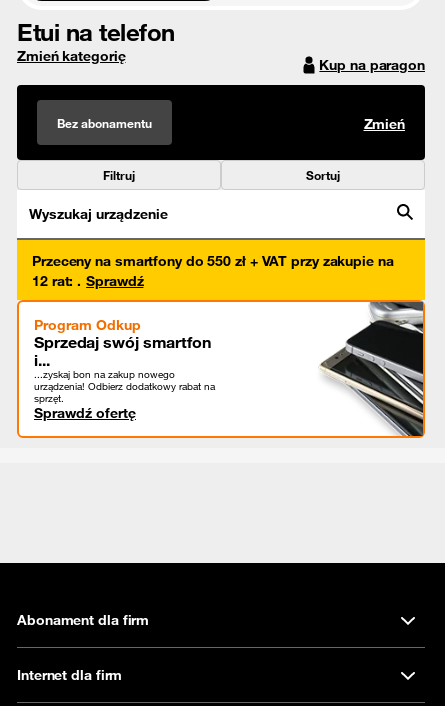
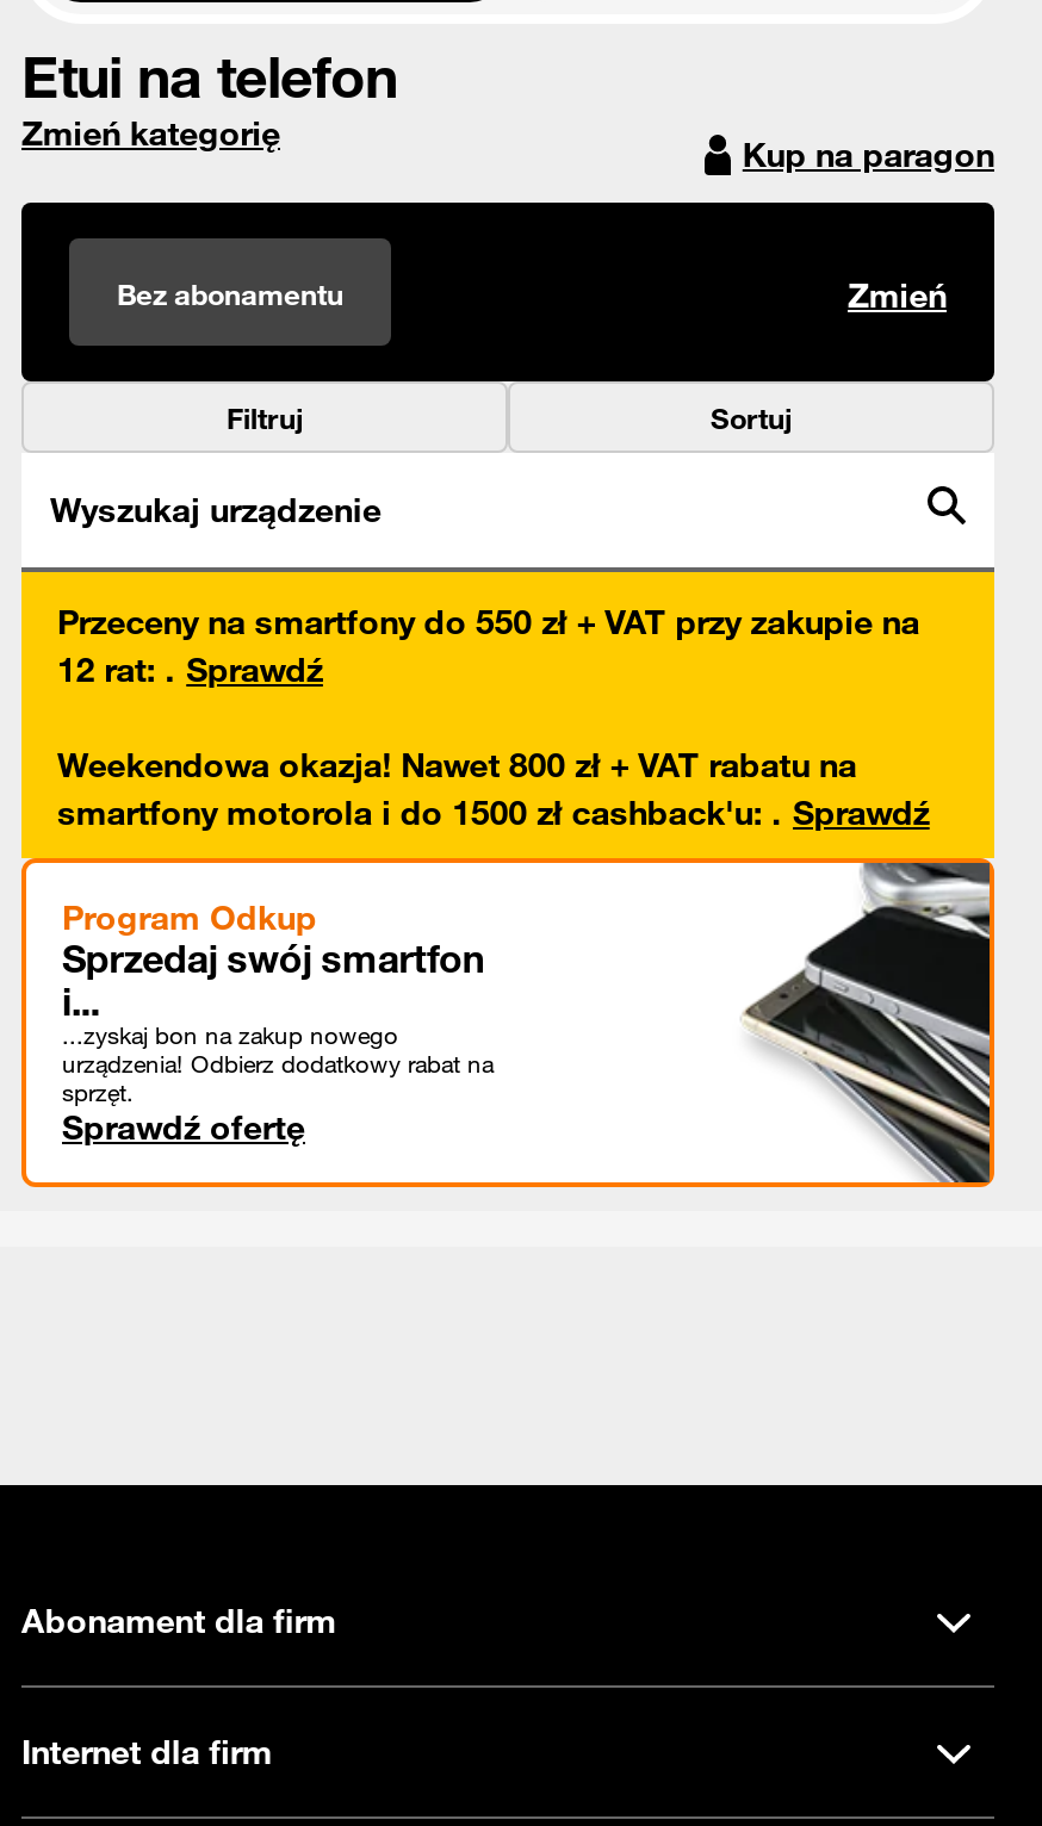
none -> [57,744,929,834] Weekendowa okazja! Nawet 800 zł + VAT rabatu na | smartfony motorola i do 1500 zł cashback'u:. Sprawdź

